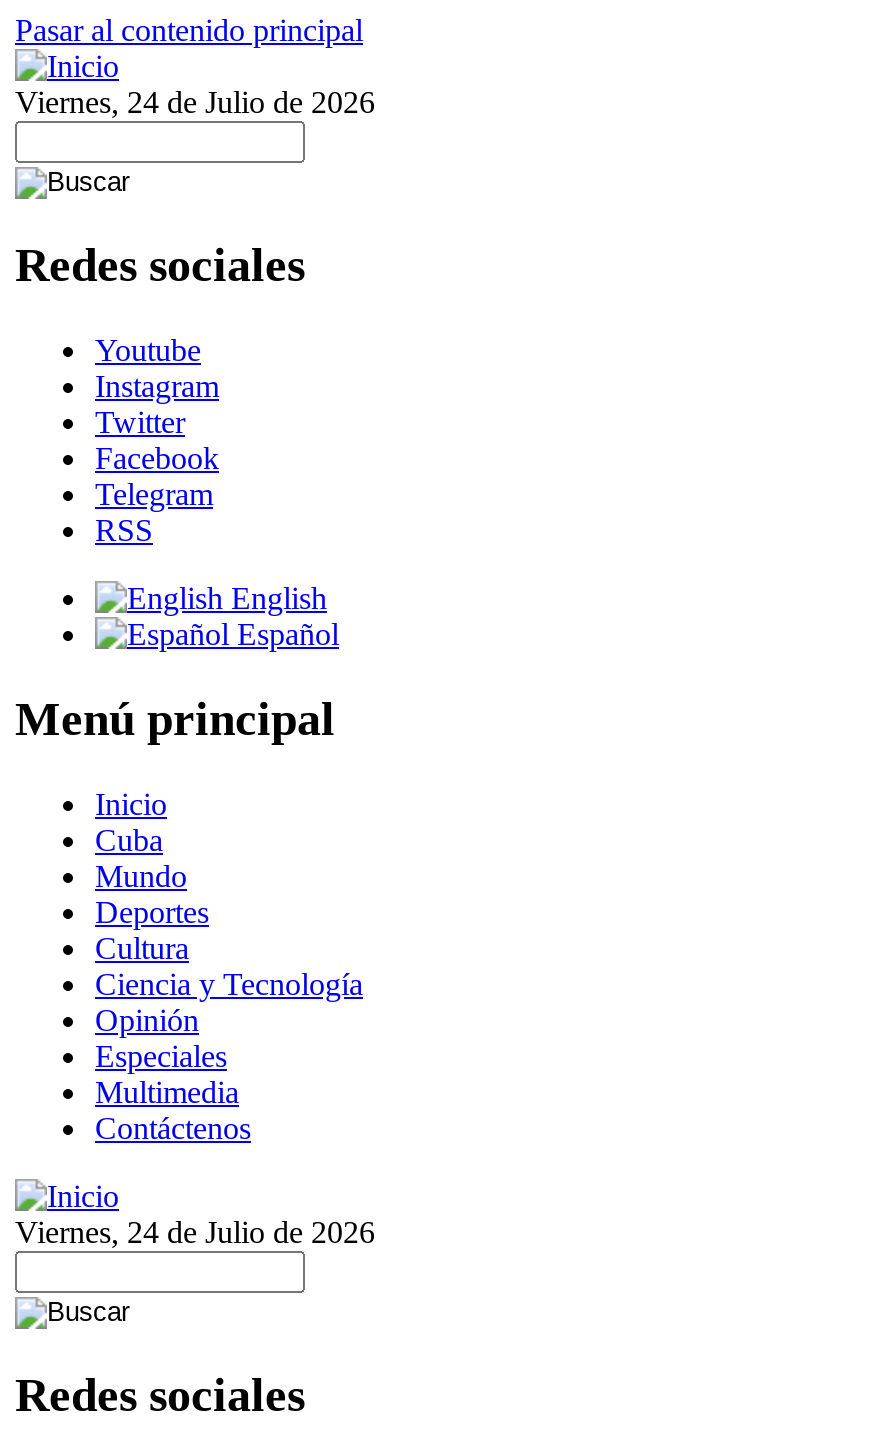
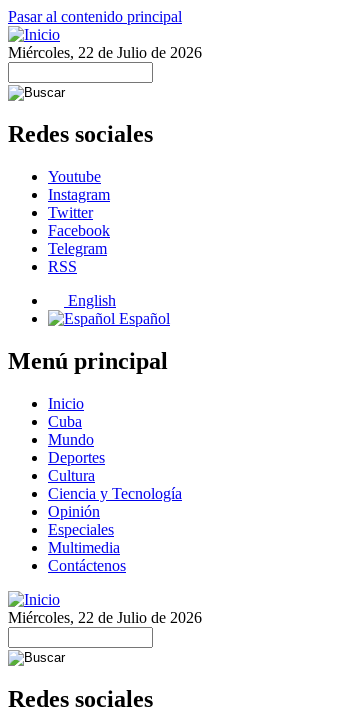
[15,85,375,119] Viernes, 24 de Julio de 2026 -> [8,44,202,61] Miércoles, 22 de Julio de 2026
[15,1214,375,1248] Viernes, 24 de Julio de 2026 -> [8,609,202,626] Miércoles, 22 de Julio de 2026

